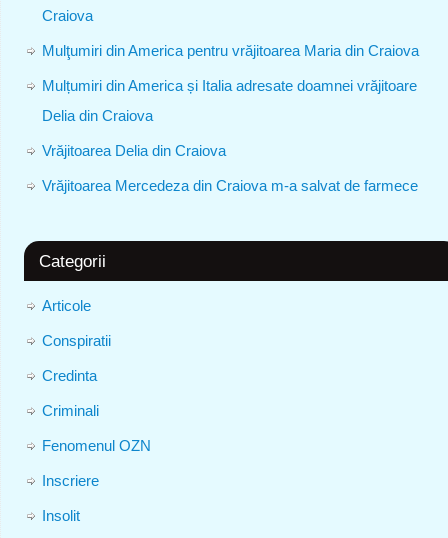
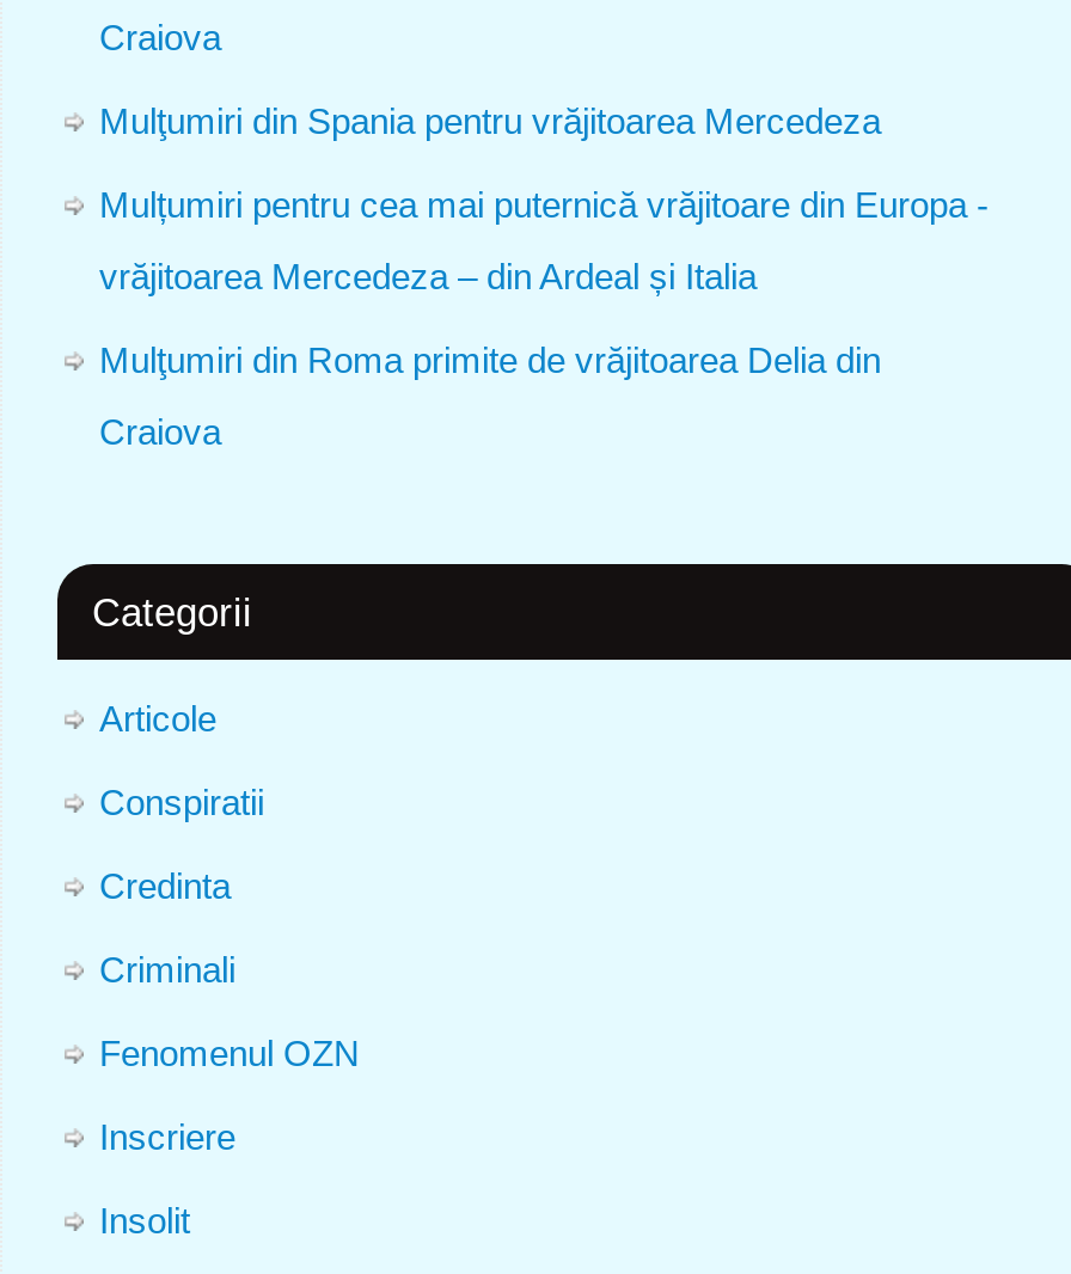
[41,42,418,59] Mulţumiri din America pentru vrăjitoarea Maria din Craiova -> [99,100,881,141] Mulţumiri din Spania pentru vrăjitoarea Mercedeza
[41,77,416,94] Mulțumiri din America și Italia adresate doamnei vrăjitoare -> [99,184,989,224] Mulțumiri pentru cea mai puternică vrăjitoare din Europa -
[41,107,152,124] Delia din Craiova -> [99,255,757,296] vrăjitoarea Mercedeza – din Ardeal și Italia
[41,142,225,159] Vrăjitoarea Delia din Craiova -> [99,339,881,380] Mulţumiri din Roma primite de vrăjitoarea Delia din
[41,177,417,194] Vrăjitoarea Mercedeza din Craiova m-a salvat de farmece -> [99,411,221,451] Craiova

